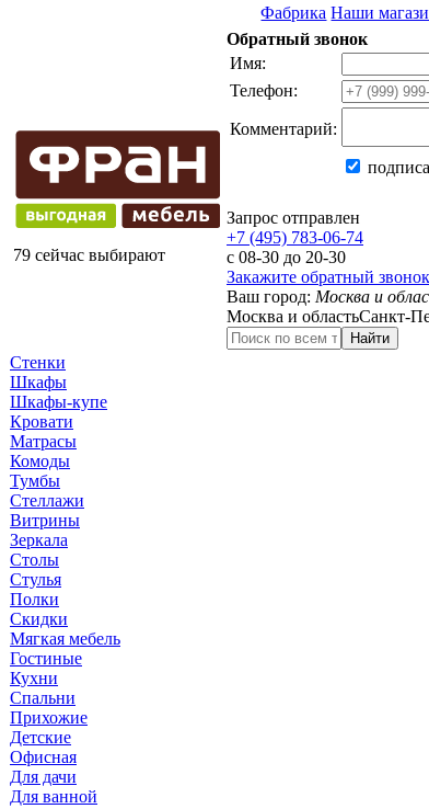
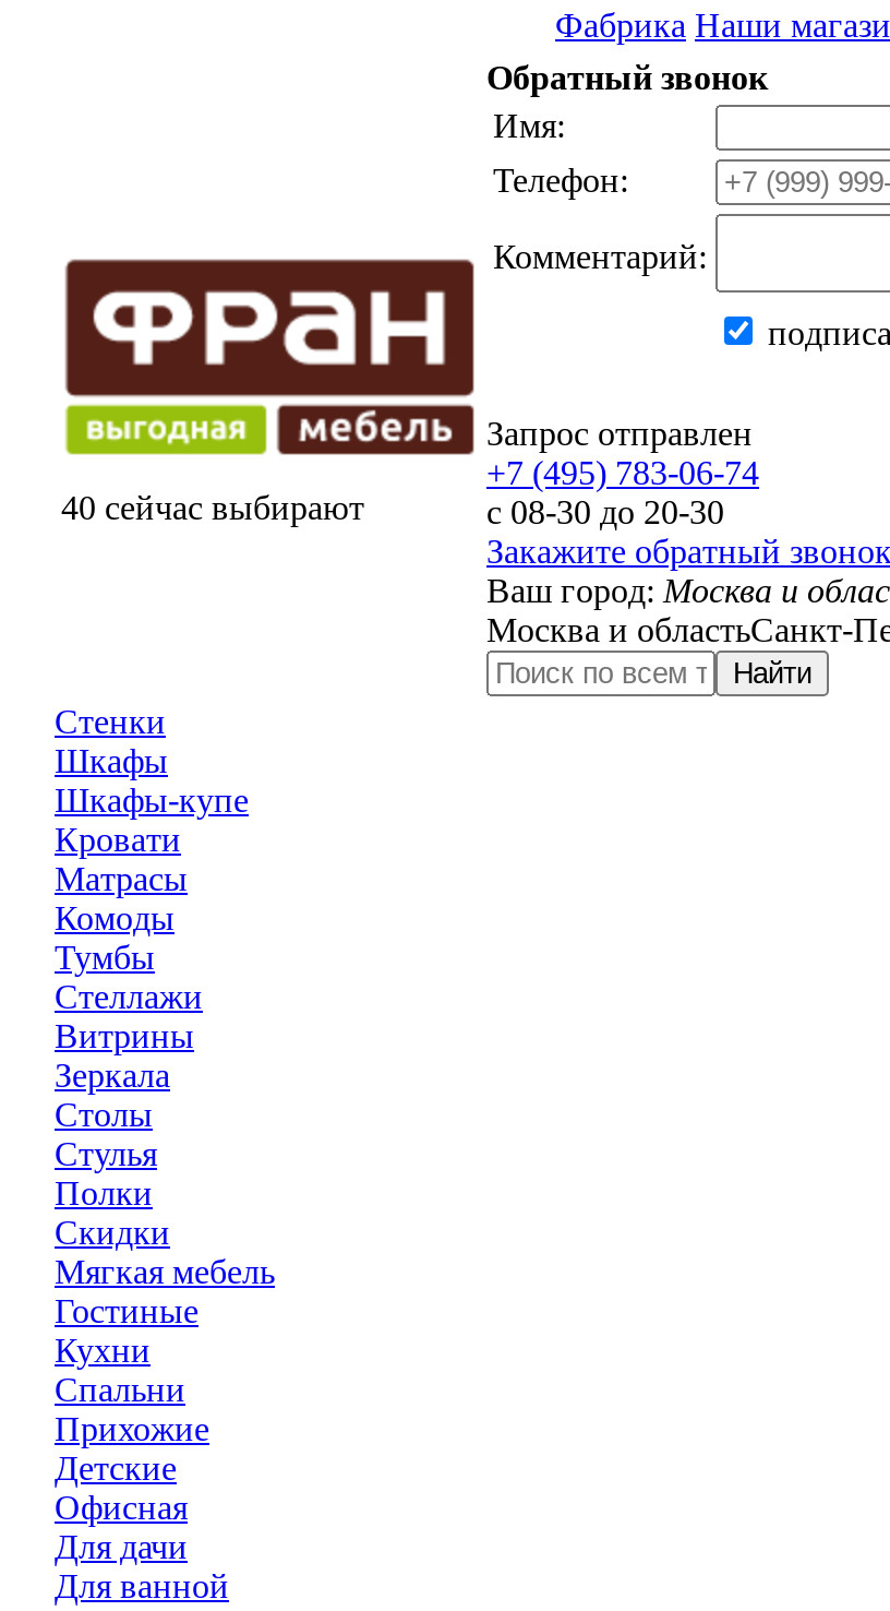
[13,246,165,264] 79 сейчас выбирают -> [61,489,364,526] 40 сейчас выбирают

